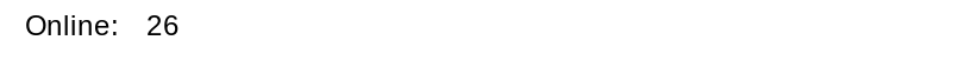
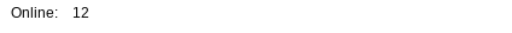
[25,9,180,42] Online: 26 -> [11,5,89,21] Online: 12

